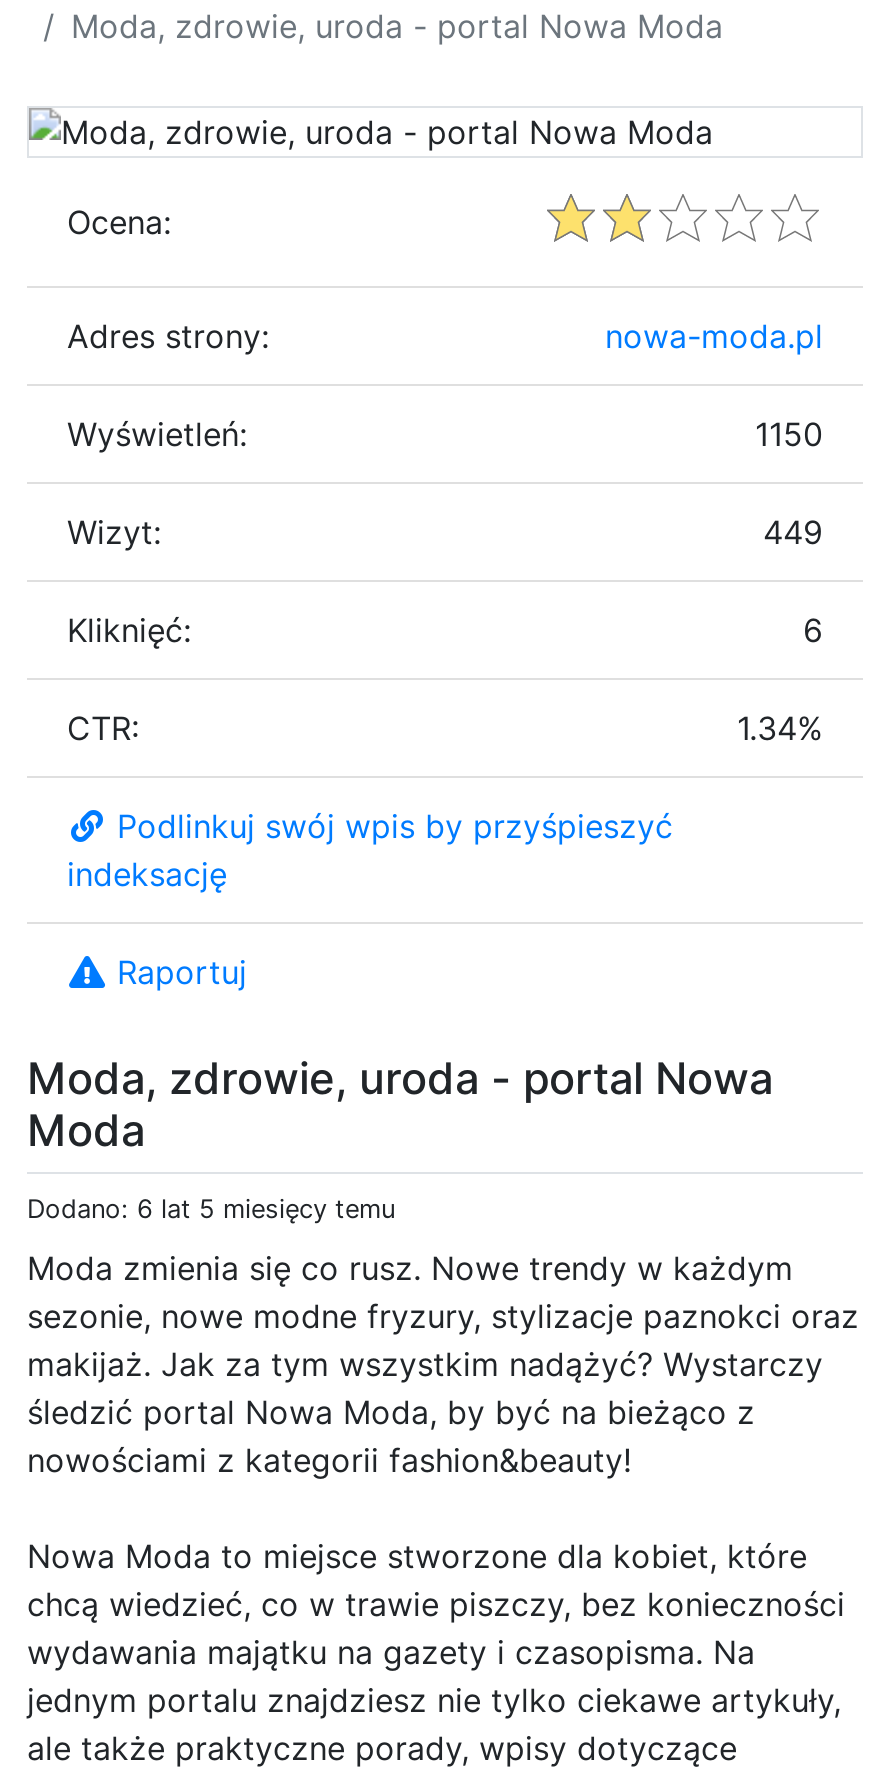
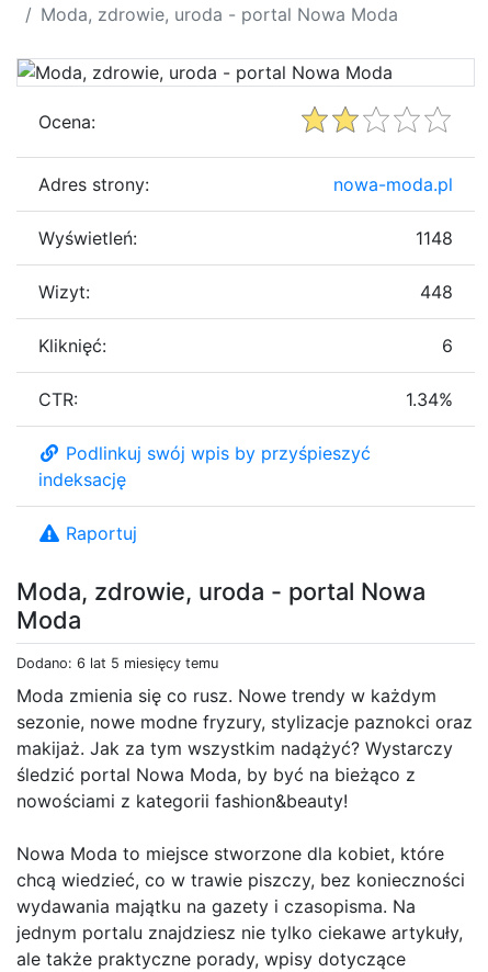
[755,413,823,453] 1150 -> [416,227,453,249] 1148
[763,511,823,551] 449 -> [420,280,453,302] 448

